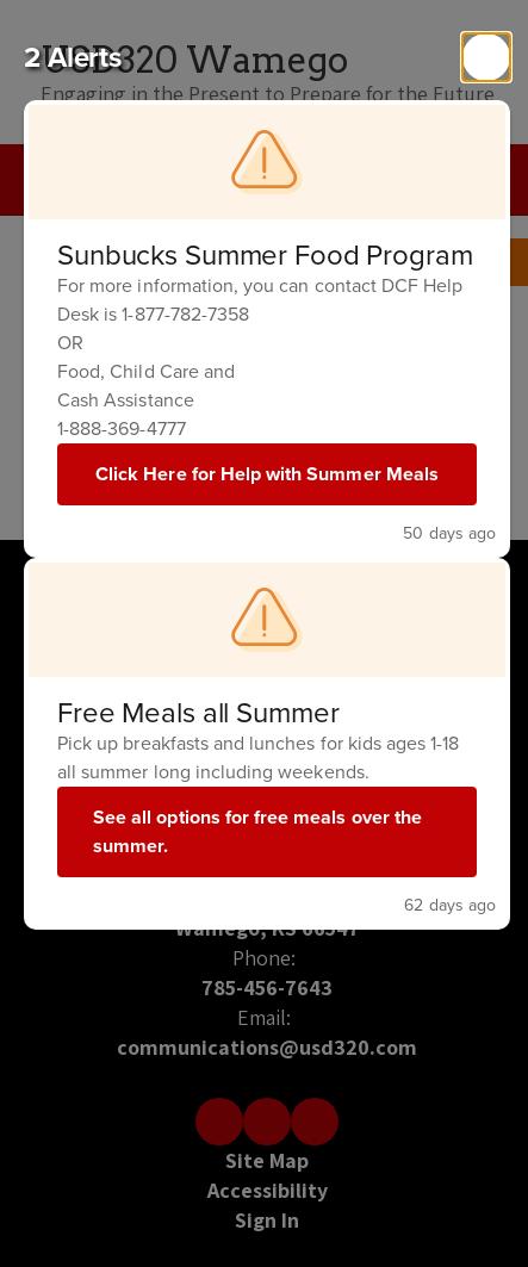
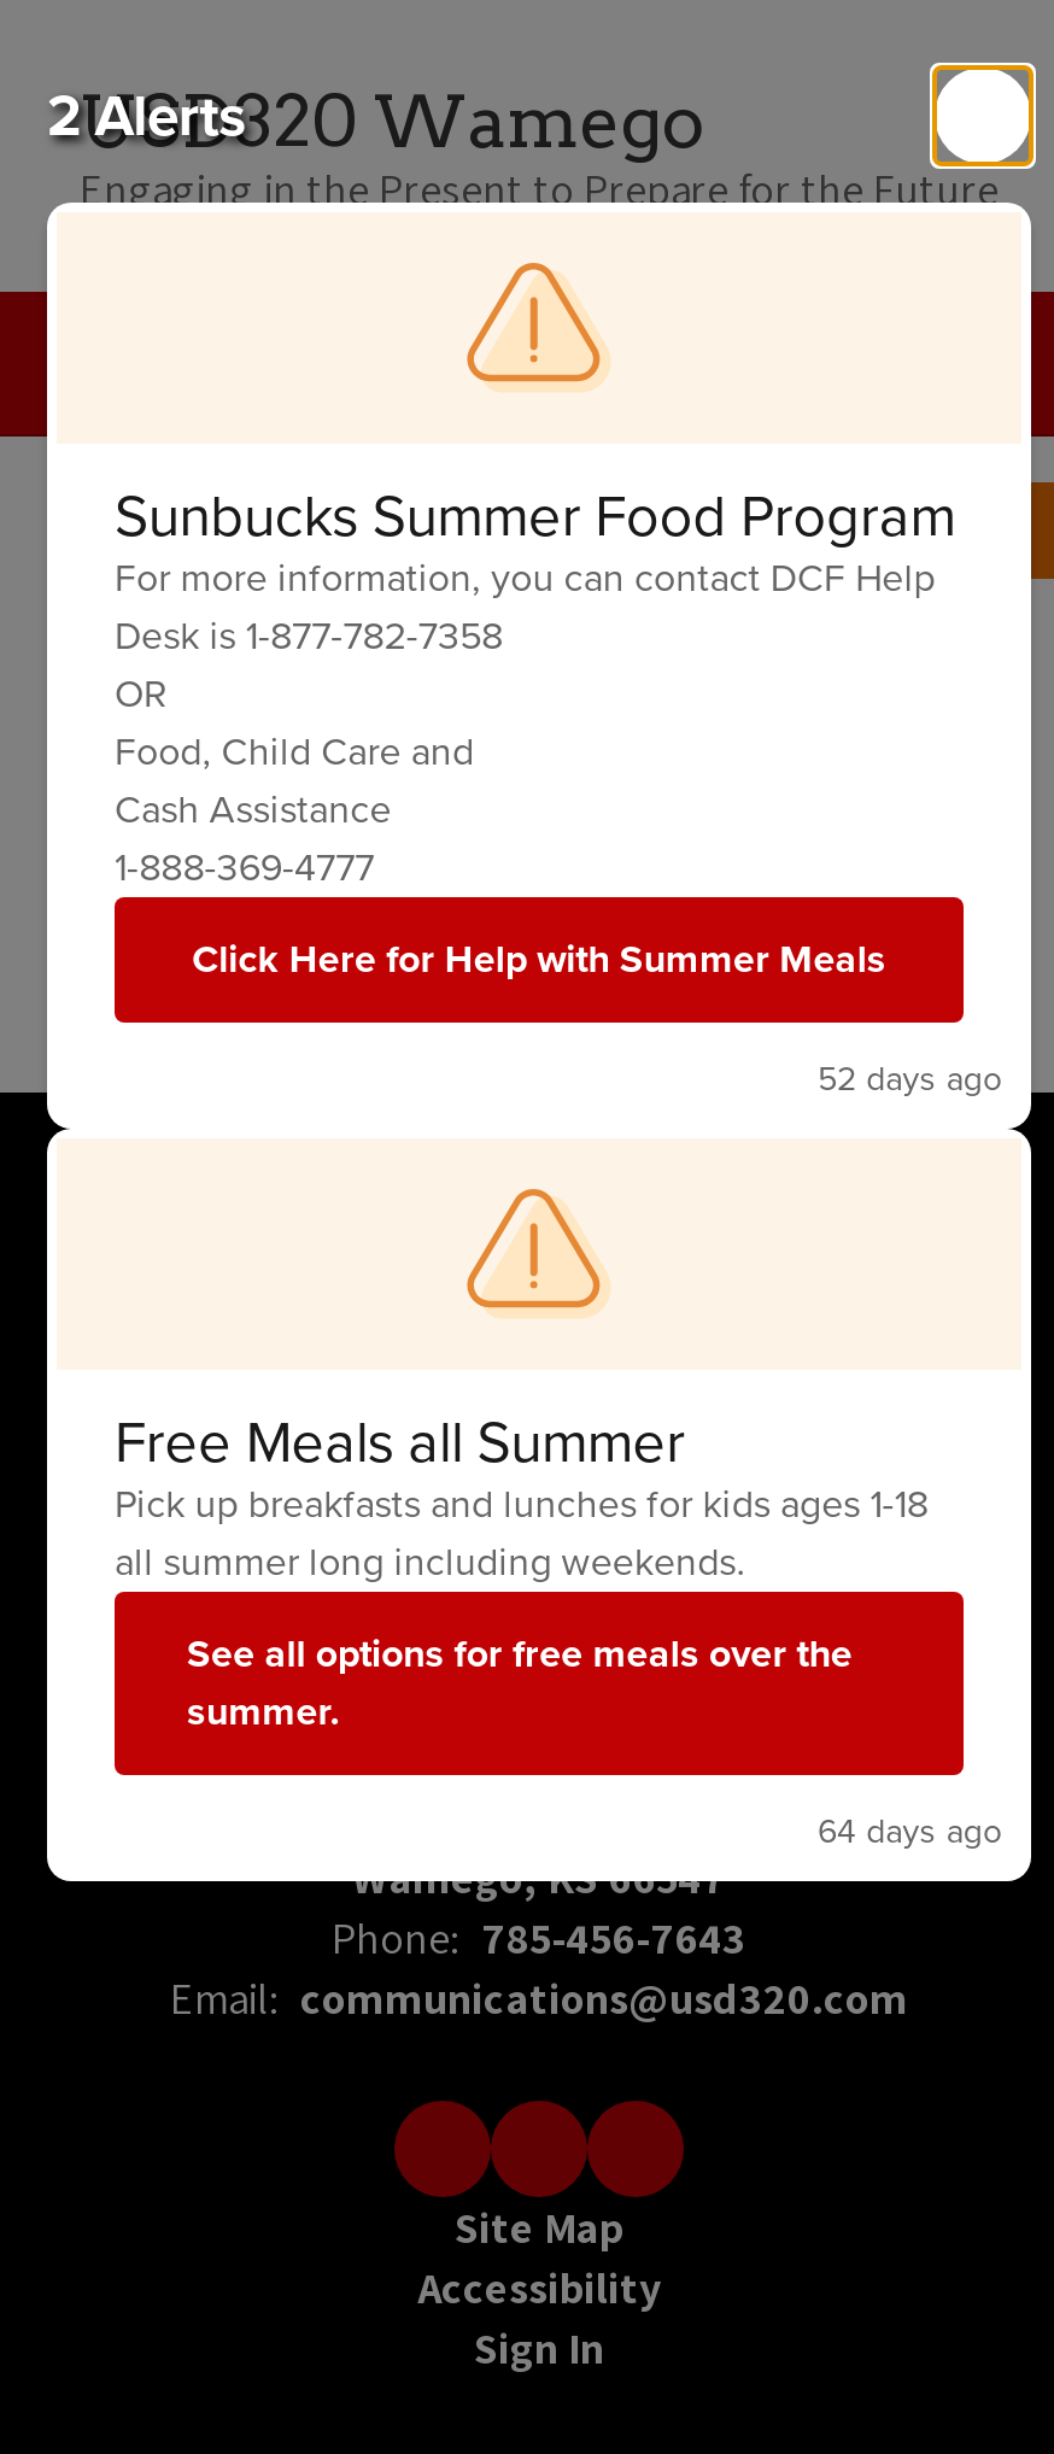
[403,521,496,546] 50 days ago -> [817,1054,1002,1105] 52 days ago
[405,893,496,918] 62 days ago -> [817,1806,1002,1857] 64 days ago

